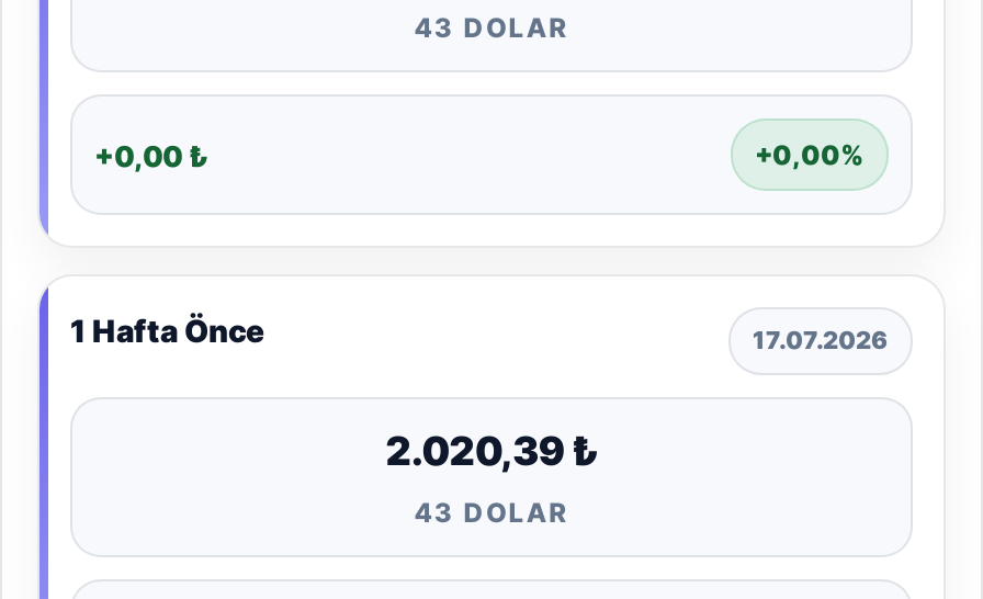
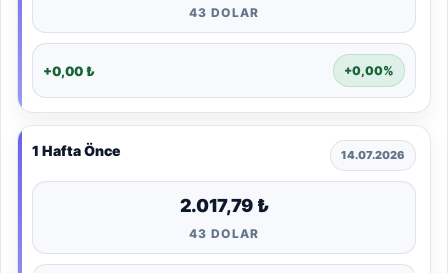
[753,325,889,355] 17.07.2026 -> [341,148,405,162] 14.07.2026
[386,428,597,474] 2.020,39 ₺ -> [180,195,268,216] 2.017,79 ₺

